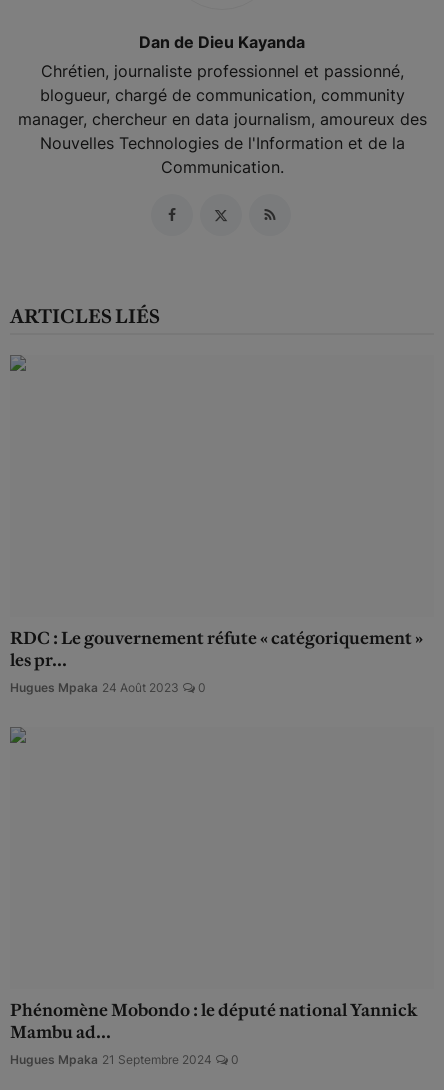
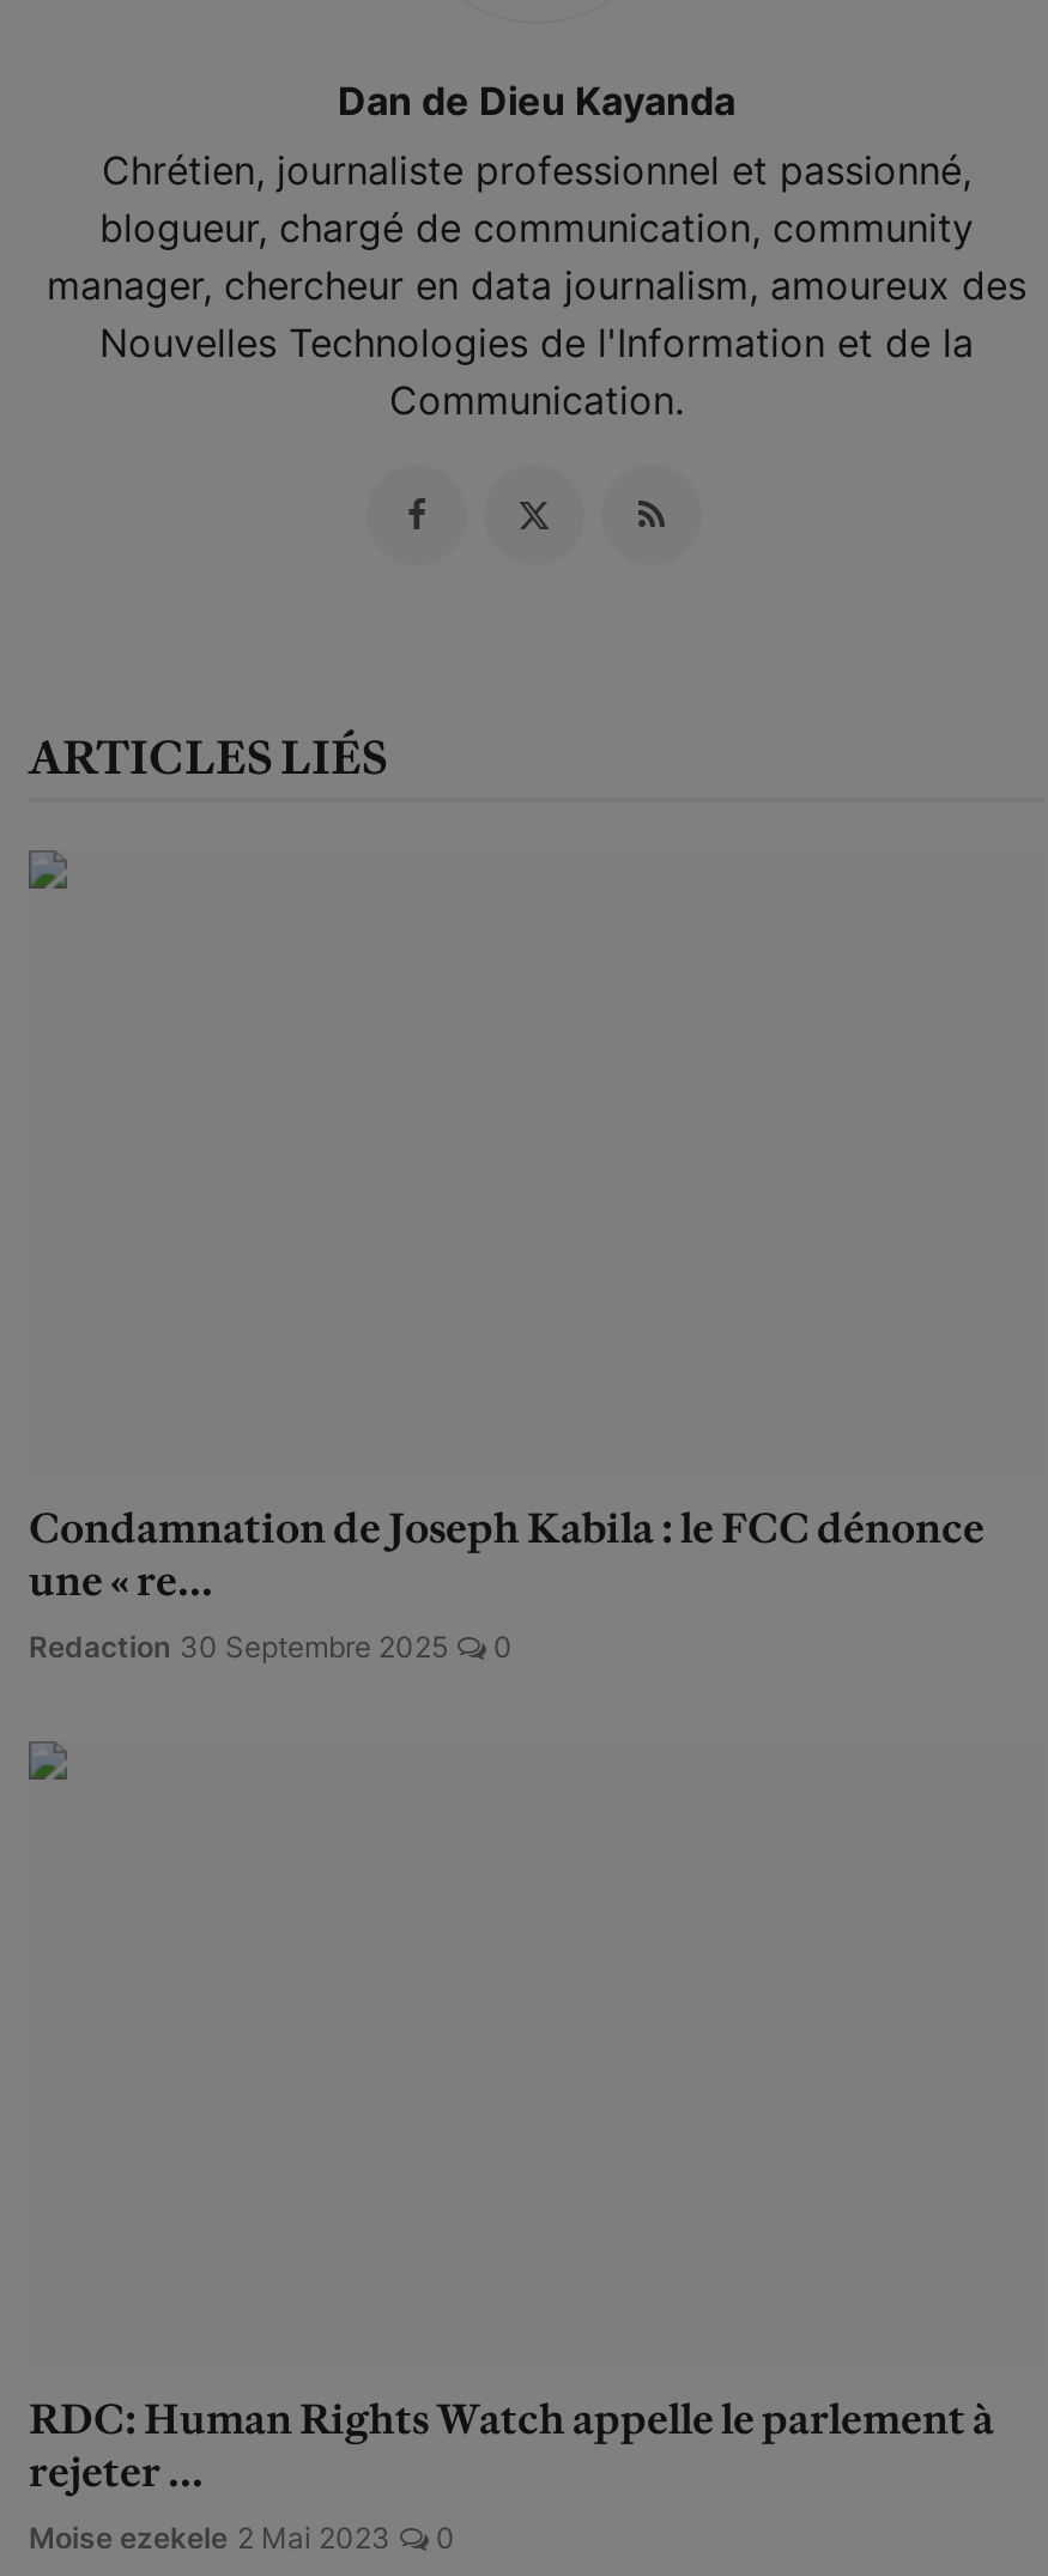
[10,627,423,695] RDC : Le gouvernement réfute « catégoriquement » | les pr... | Hugues Mpaka 24 Août 2023 -> [29,1502,985,1665] Condamnation de Joseph Kabila : le FCC dénonce | une « re... | Redaction 30 Septembre 2025
[10,999,417,1067] Phénomène Mobondo : le député national Yannick | Mambu ad... | Hugues Mpaka 21 Septembre 2024 -> [29,2394,994,2557] RDC: Human Rights Watch appelle le parlement à | rejeter ... | Moise ezekele 2 Mai 2023

